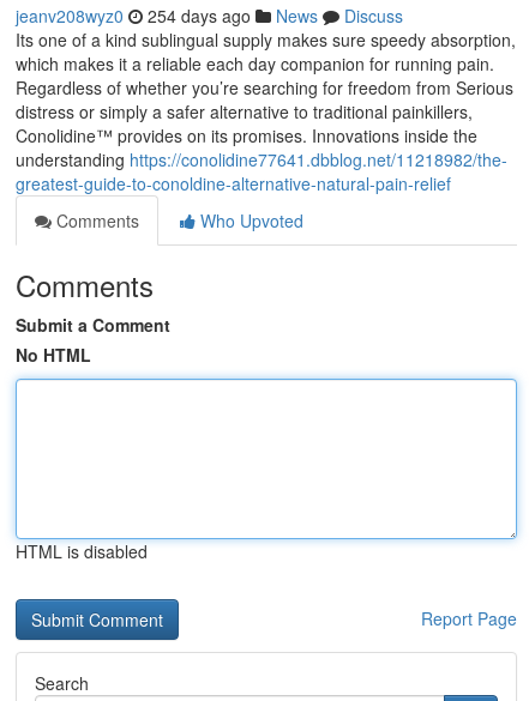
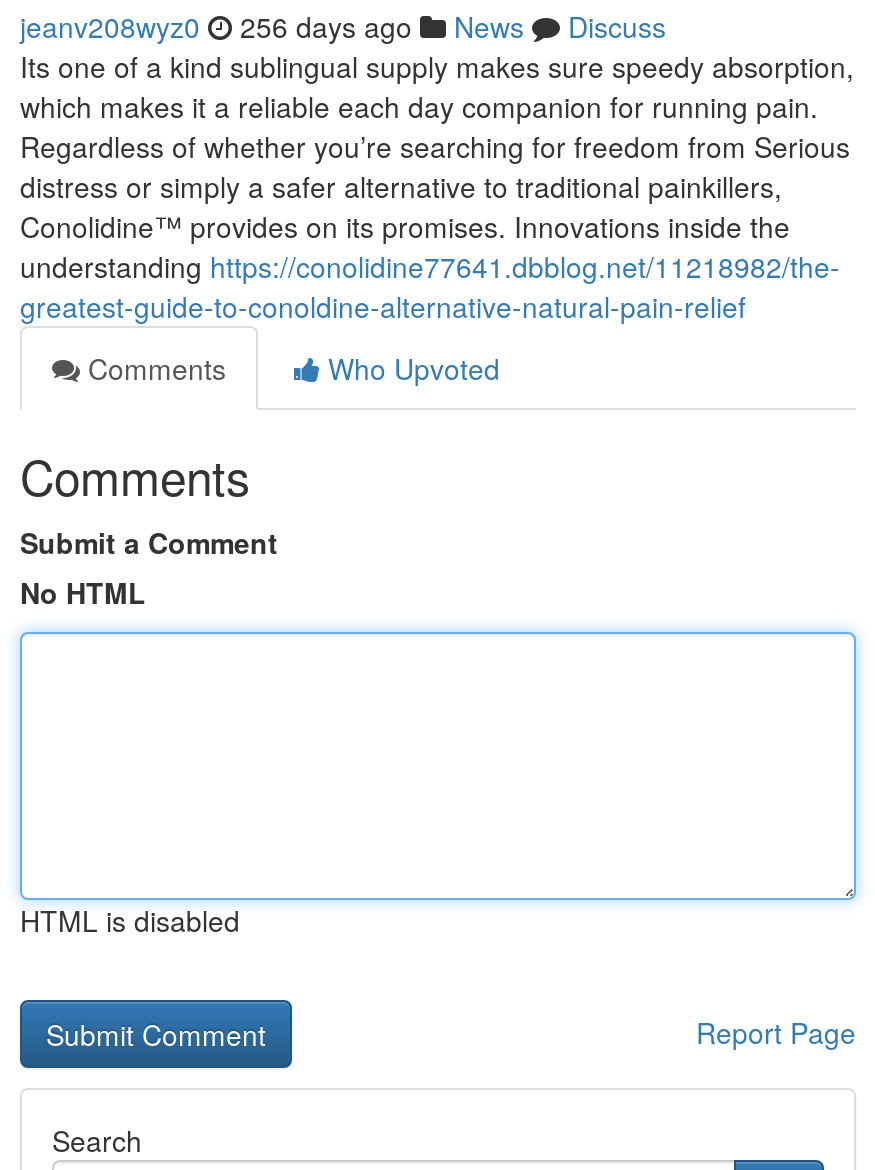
[16,4,403,28] jeanv208wyz0 254 days ago News Discuss -> [20,6,666,46] jeanv208wyz0 256 days ago News Discuss

